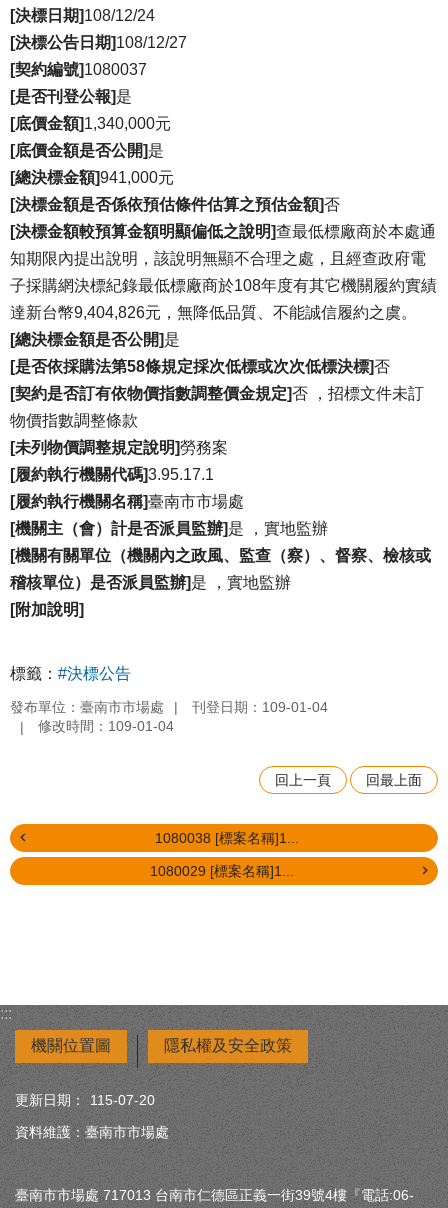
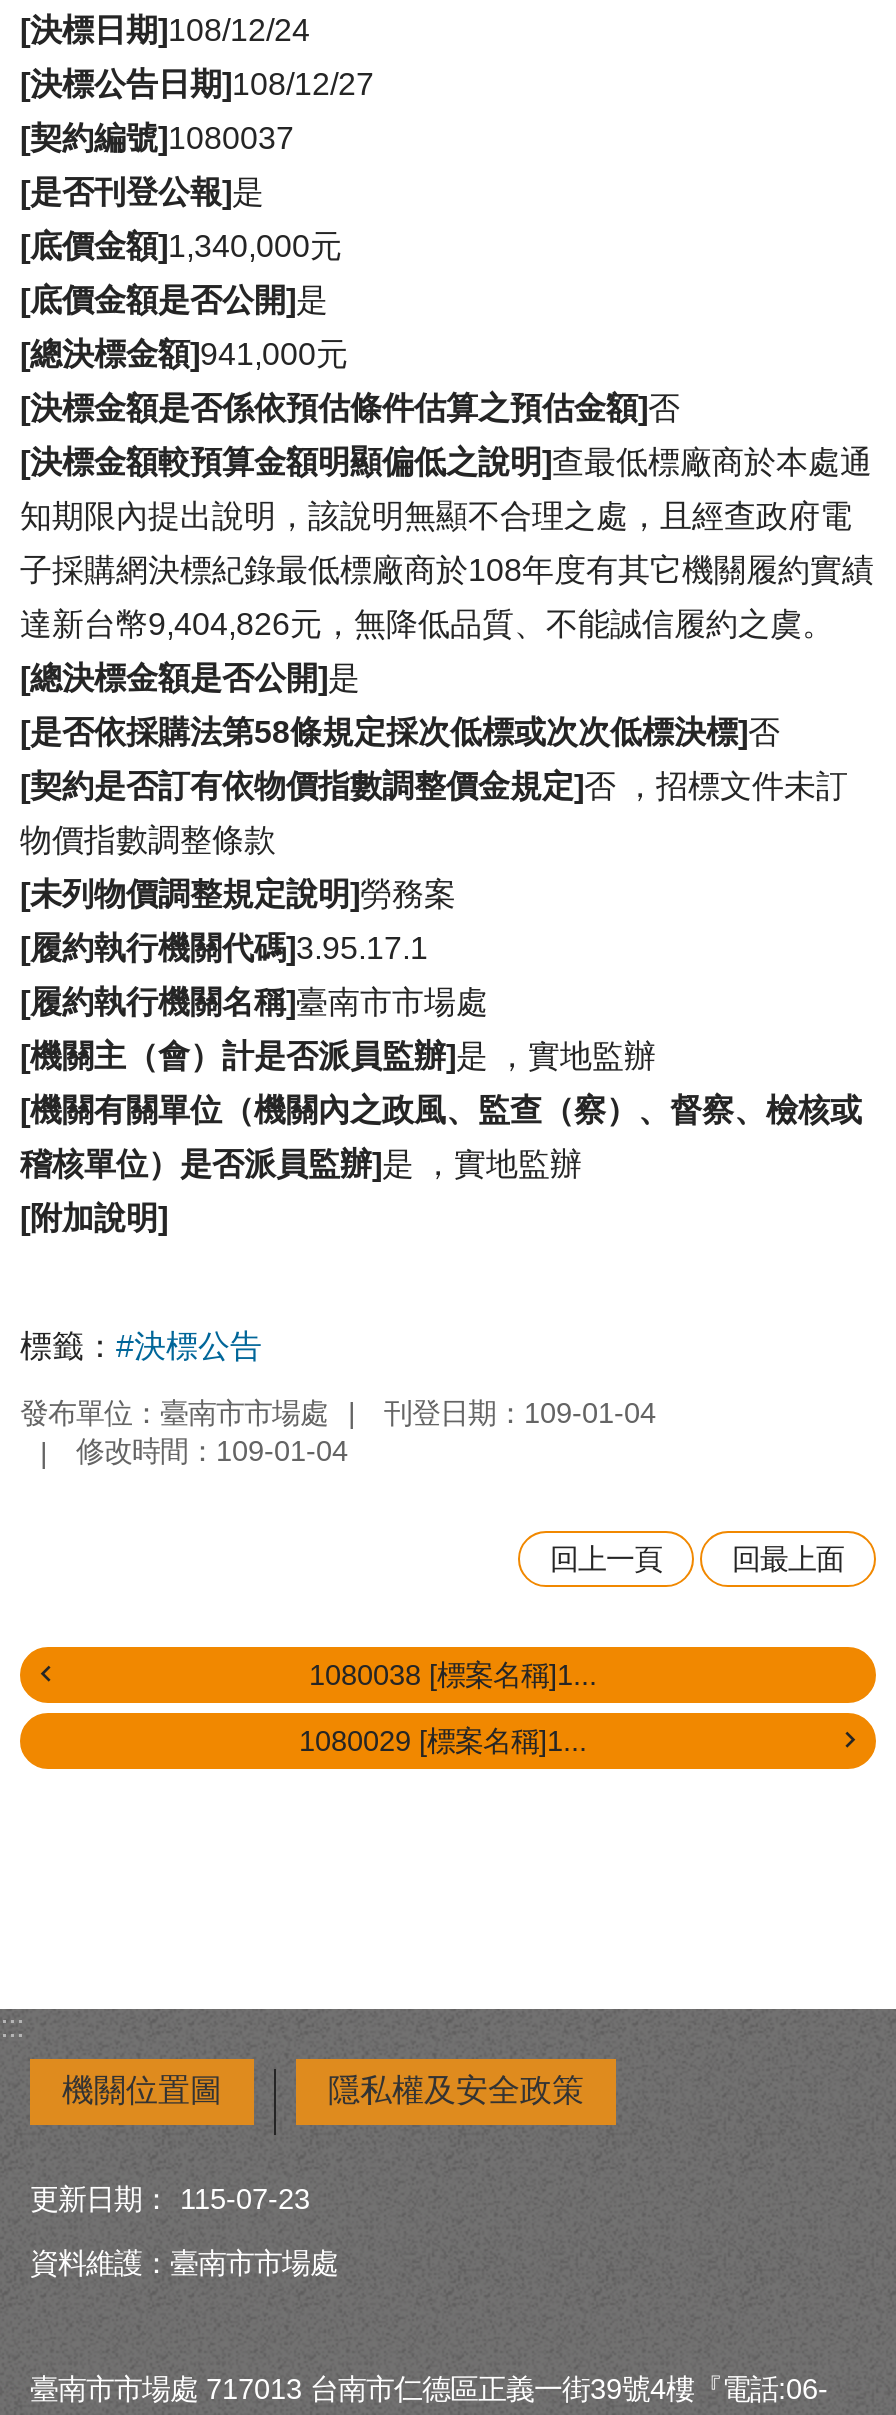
[15,1092,155,1108] 更新日期： 115-07-20 -> [30,2184,310,2216] 更新日期： 115-07-23

